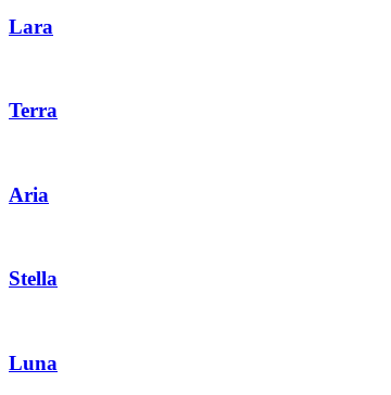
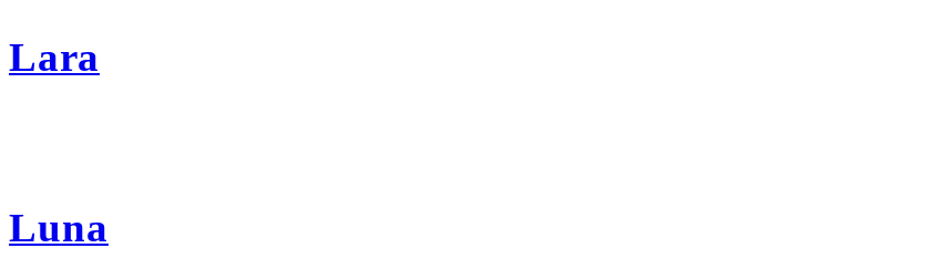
[9,99,58,122] Terra -> none
[9,183,49,206] Aria -> none
[9,267,58,290] Stella -> none

